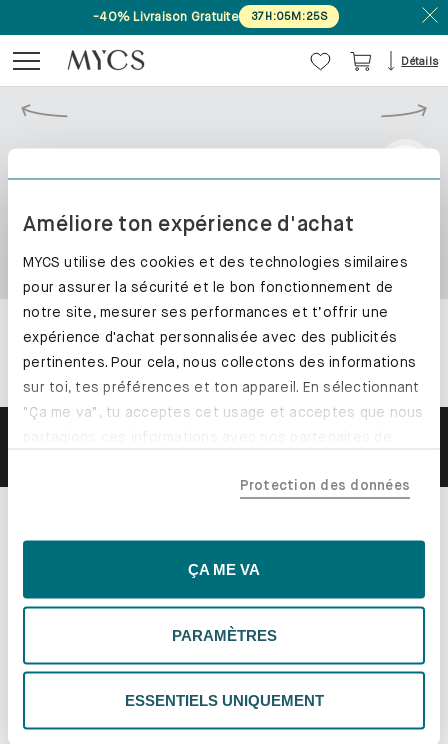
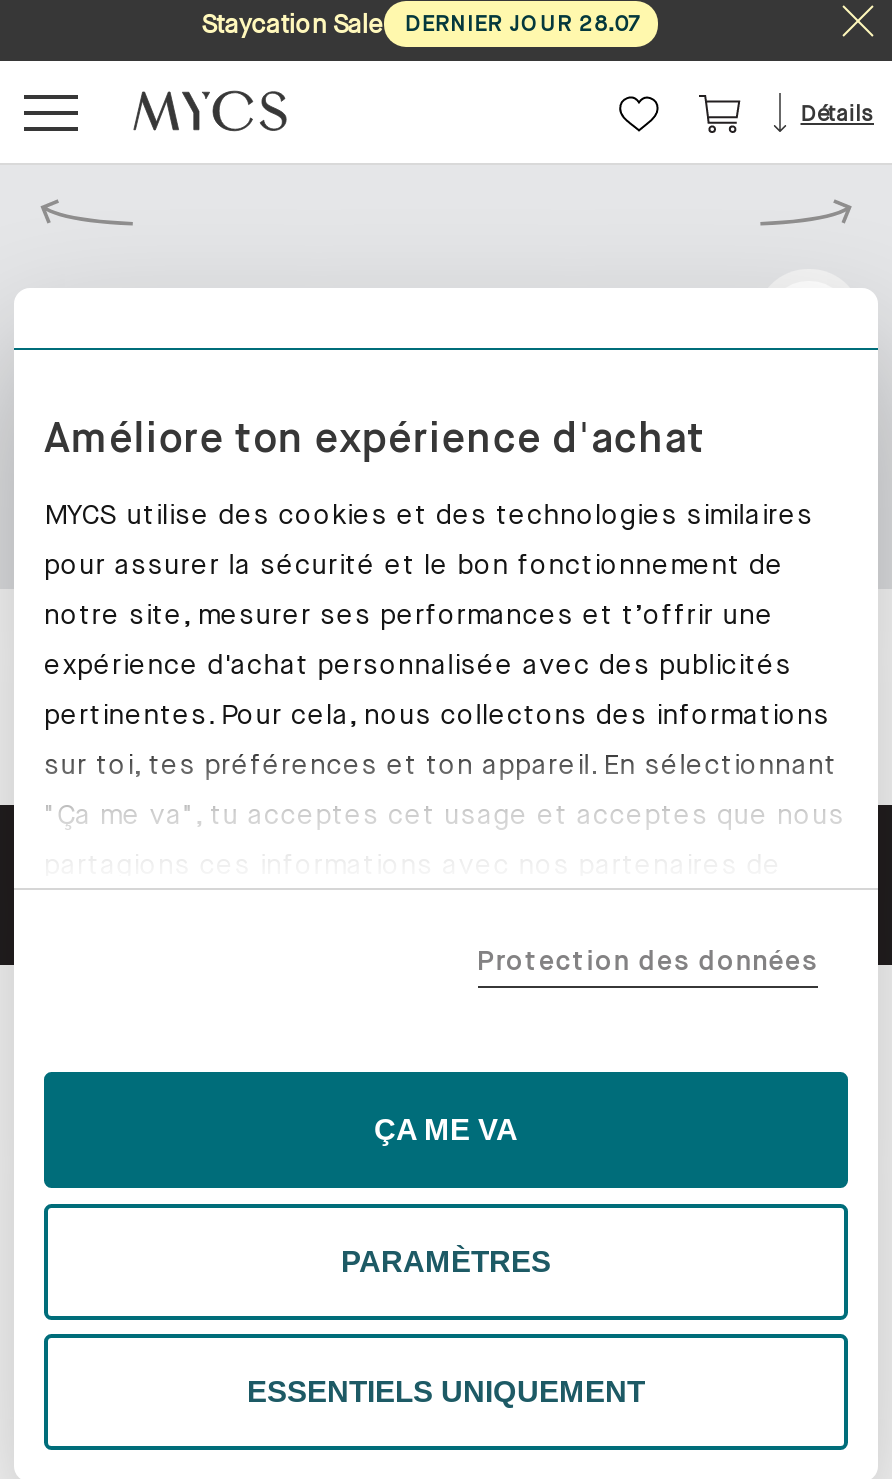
[93,9,328,24] -40% Livraison Gratuite | 37H:05M:25S -> [201,9,639,39] Staycation Sale | DERNIER JOUR 28.07

